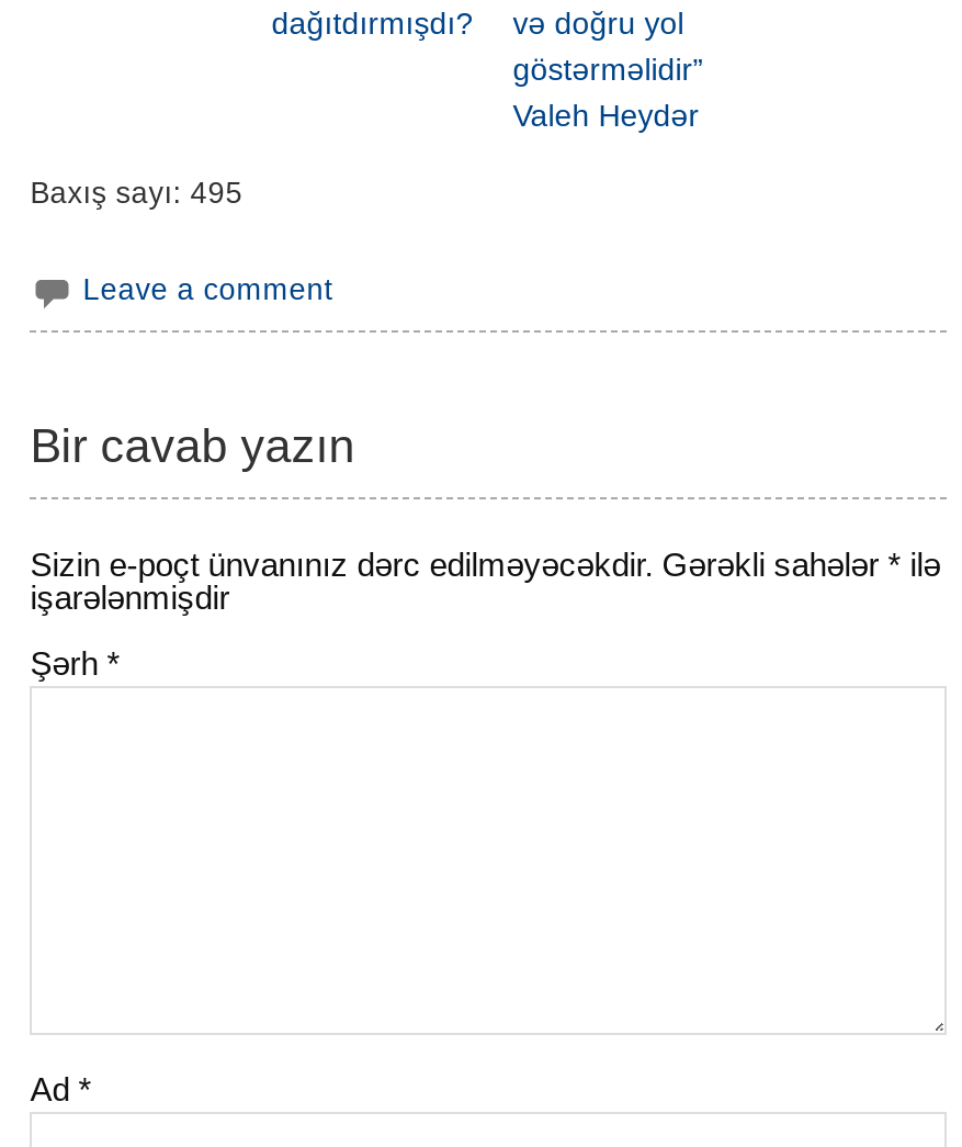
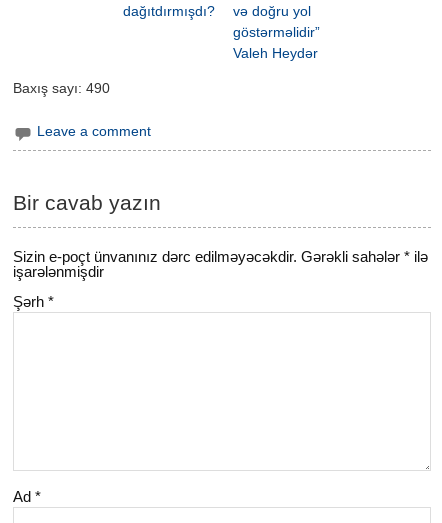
[30,177,243,210] Baxış sayı: 495 -> [13,81,110,96] Baxış sayı: 490

